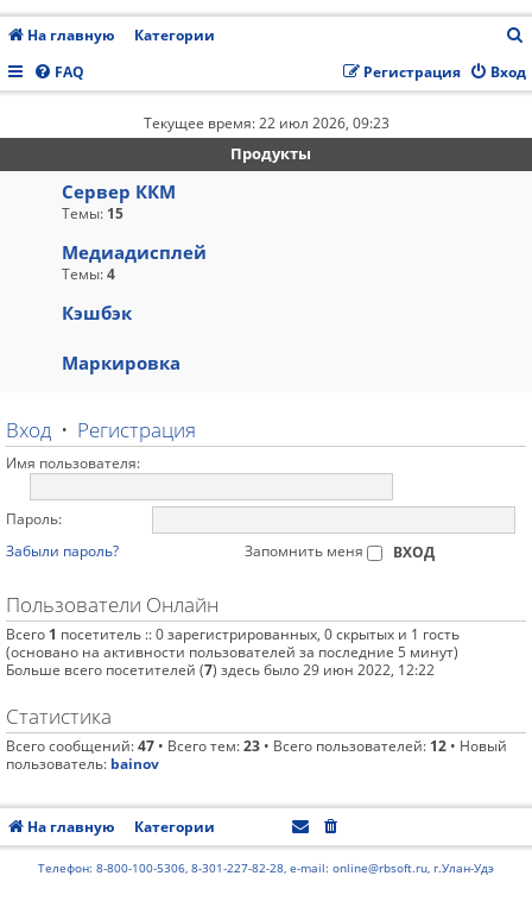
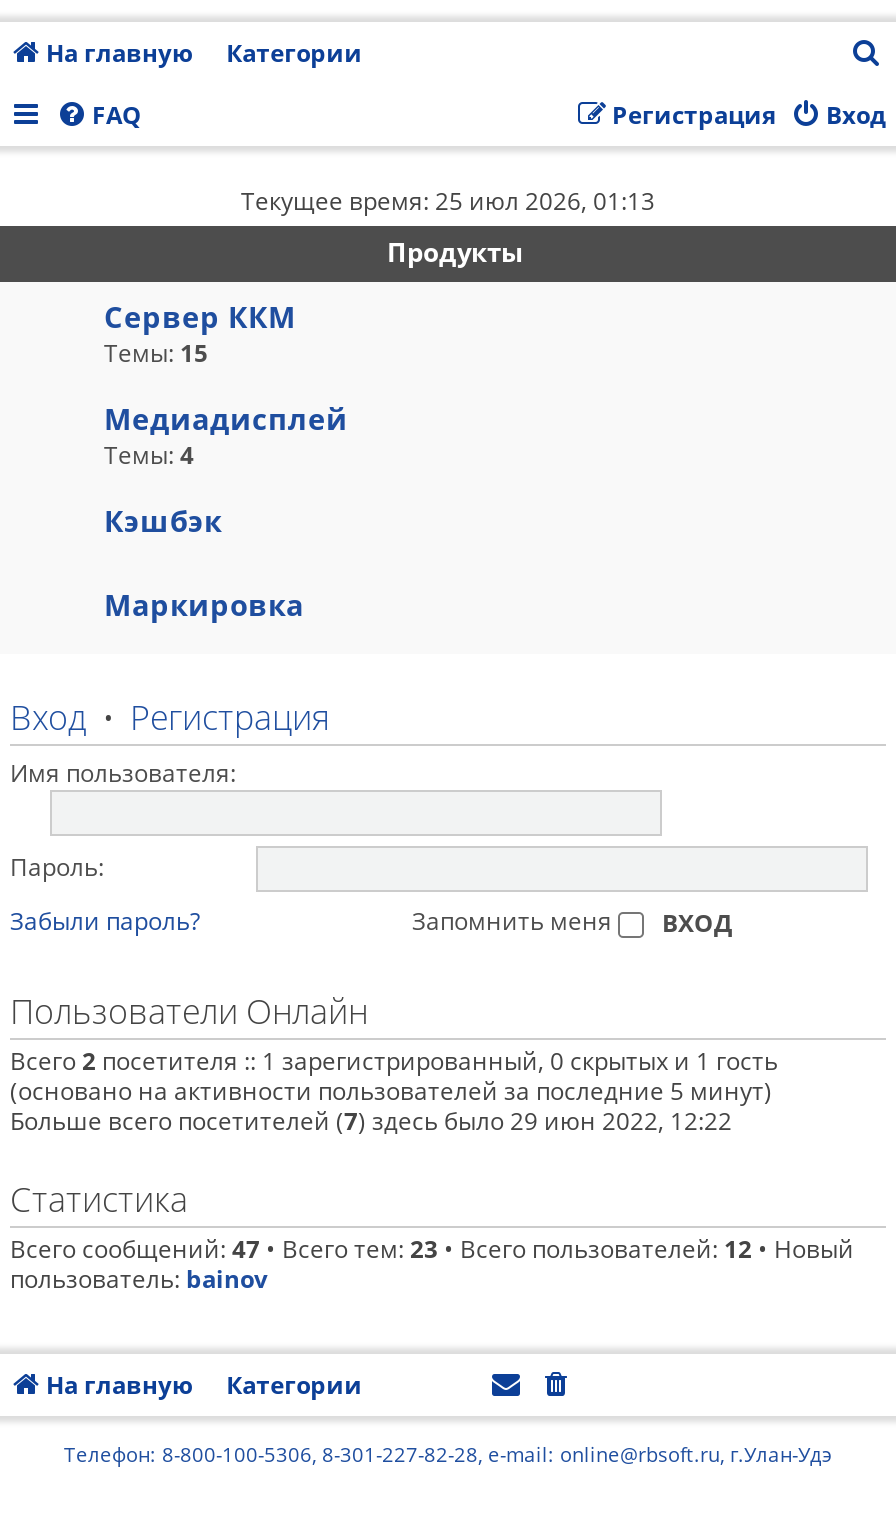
[143,113,389,133] Текущее время: 22 июл 2026, 09:23 -> [241,184,655,218] Текущее время: 25 июл 2026, 01:13
[6,624,460,644] Всего 1 посетитель :: 0 зарегистрированных, 0 скрытых и 1 гость -> [10,1044,778,1078] Всего 2 посетителя :: 1 зарегистрированный, 0 скрытых и 1 гость

